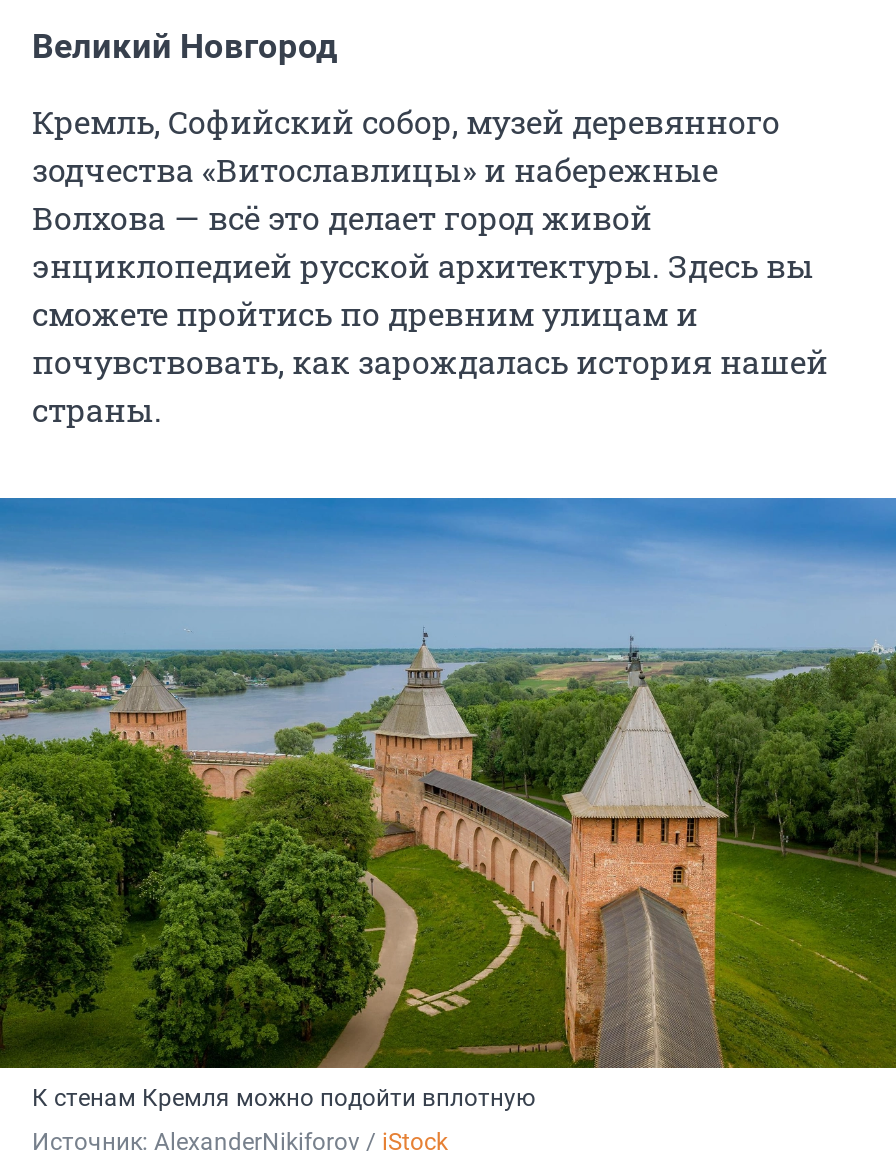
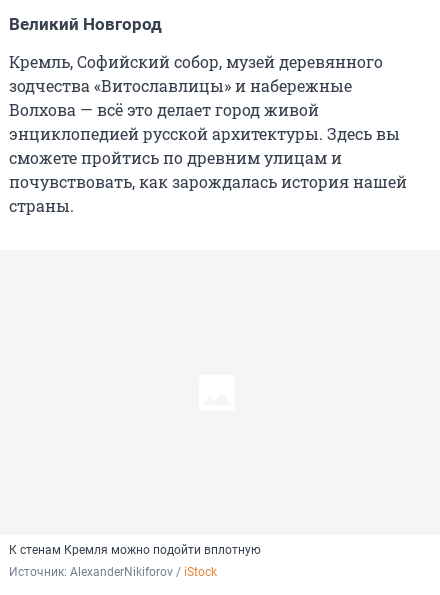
[6,496,890,1070] [image] -> none

